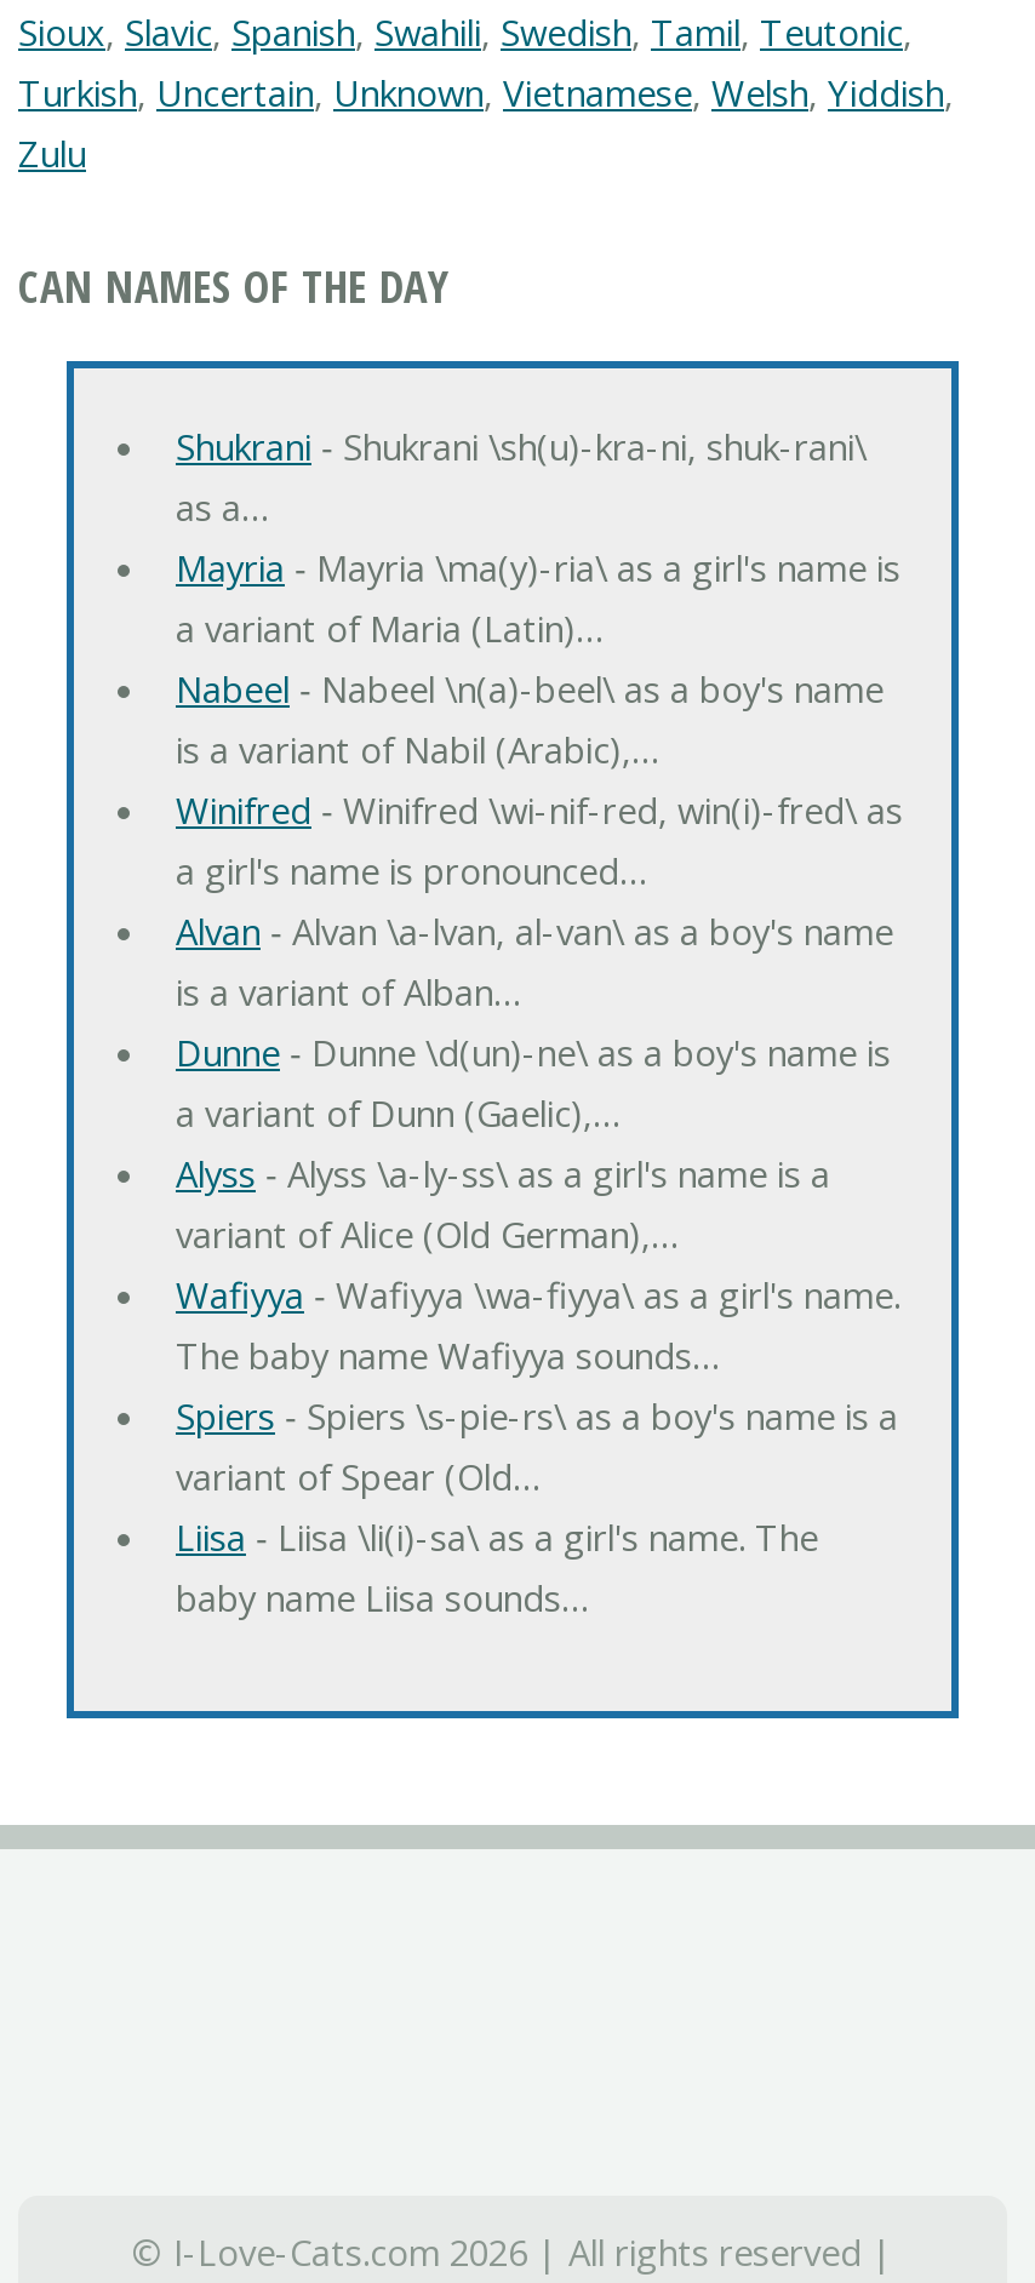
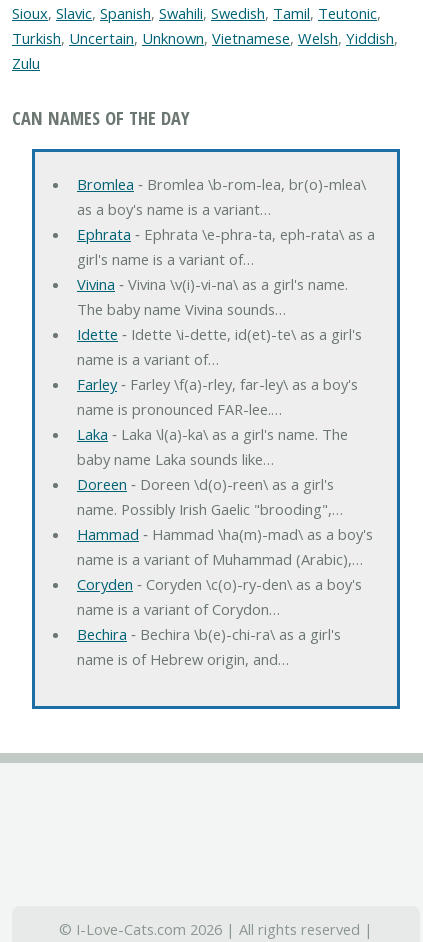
[176,421,903,1620] Shukrani ‐ Shukrani \sh(u)-kra-ni, shuk-rani\ | as a… | Mayria ‐ Mayria \ma(y)-ria\ as a girl's name is | a variant of Maria (Latin)… | Nabeel ‐ Nabeel \n(a)-beel\ as a boy's name | is a variant of Nabil (Arabic),… | Winifred ‐ Winifred \wi-nif-red, win(i)-fred\ as | a girl's name is pronounced… | Alvan ‐ Alvan \a-lvan, al-van\ as a boy's name | is a variant of Alban… | Dunne ‐ Dunne \d(un)-ne\ as a boy's name is | a variant of Dunn (Gaelic),… | Alyss ‐ Alyss \a-ly-ss\ as a girl's name is a | variant of Alice (Old German),… | Wafiyya ‐ Wafiyya \wa-fiyya\ as a girl's name. | The baby name Wafiyya sounds… | Spiers ‐ Spiers \s-pie-rs\ as a boy's name is a | variant of Spear (Old… | Liisa ‐ Liisa \li(i)-sa\ as a girl's name. The | baby name Liisa sounds… -> [77,174,375,669] Bromlea ‐ Bromlea \b-rom-lea, br(o)-mlea\ | as a boy's name is a variant… | Ephrata ‐ Ephrata \e-phra-ta, eph-rata\ as a | girl's name is a variant of… | Vivina ‐ Vivina \v(i)-vi-na\ as a girl's name. | The baby name Vivina sounds… | Idette ‐ Idette \i-dette, id(et)-te\ as a girl's | name is a variant of… | Farley ‐ Farley \f(a)-rley, far-ley\ as a boy's | name is pronounced FAR-lee.… | Laka ‐ Laka \l(a)-ka\ as a girl's name. The | baby name Laka sounds like… | Doreen ‐ Doreen \d(o)-reen\ as a girl's | name. Possibly Irish Gaelic "brooding",… | Hammad ‐ Hammad \ha(m)-mad\ as a boy's | name is a variant of Muhammad (Arabic),… | Coryden ‐ Coryden \c(o)-ry-den\ as a boy's | name is a variant of Corydon… | Bechira ‐ Bechira \b(e)-chi-ra\ as a girl's | name is of Hebrew origin, and…

